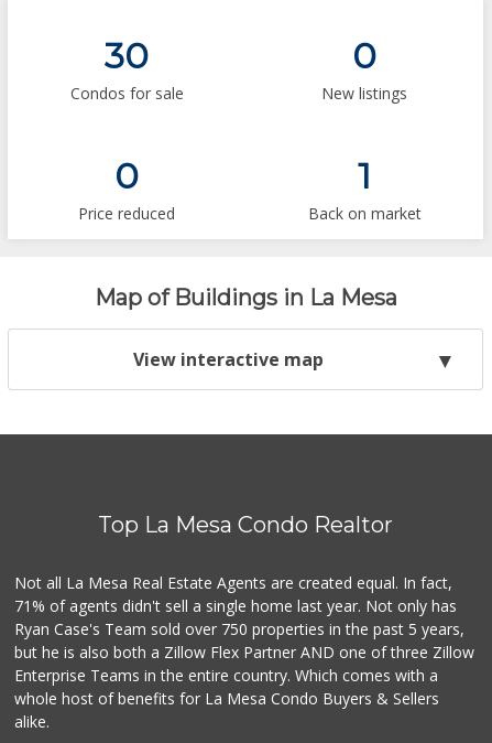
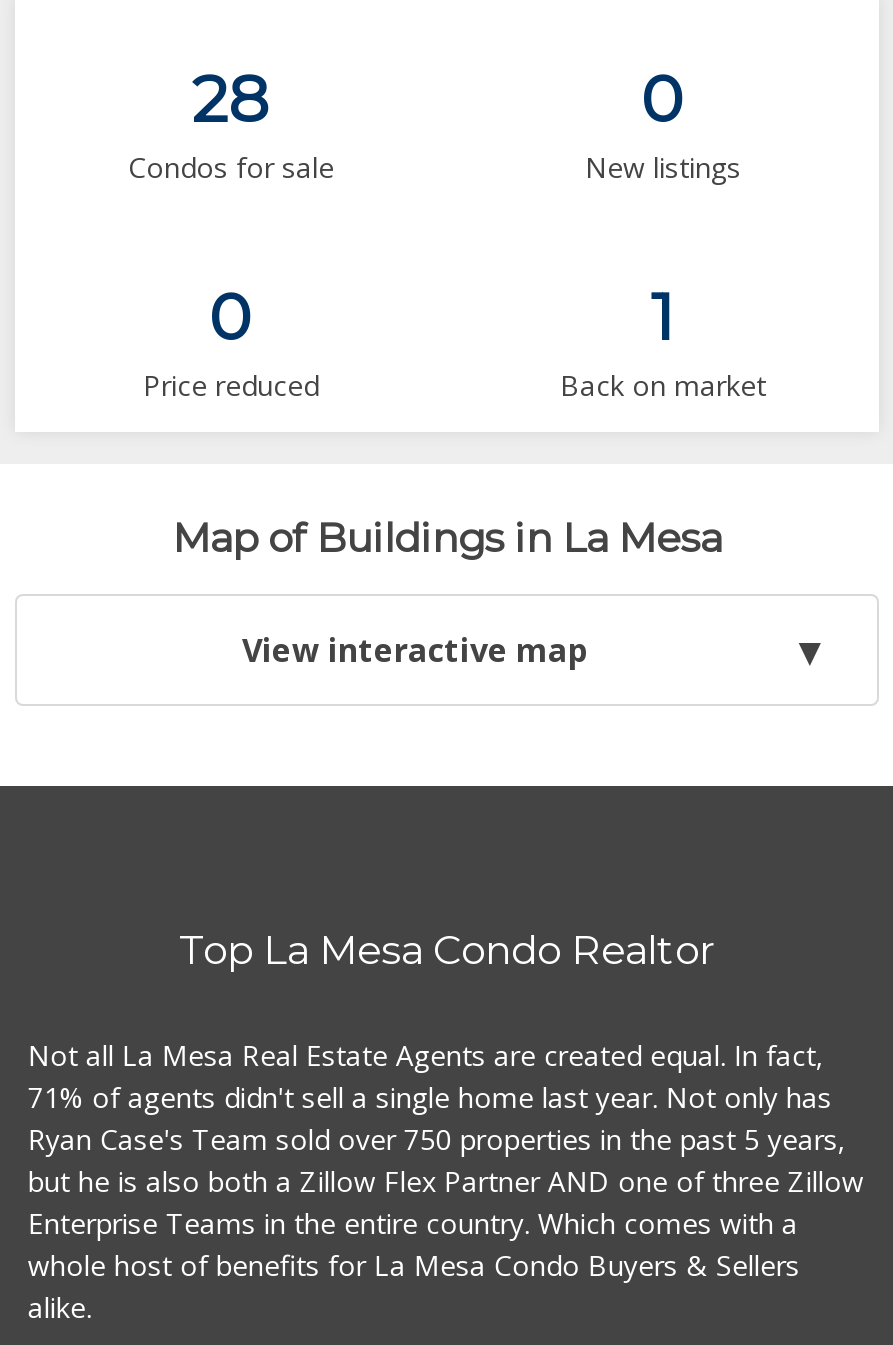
[105,34,149,77] 30 -> [192,60,270,138] 28

